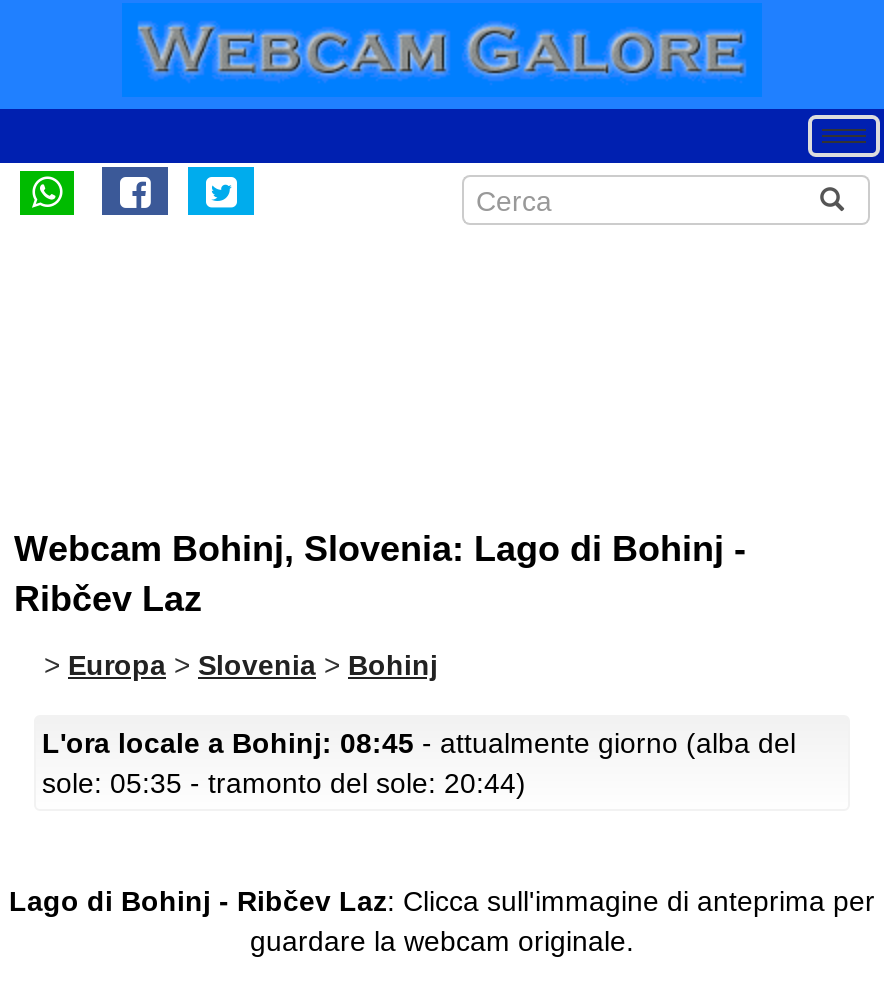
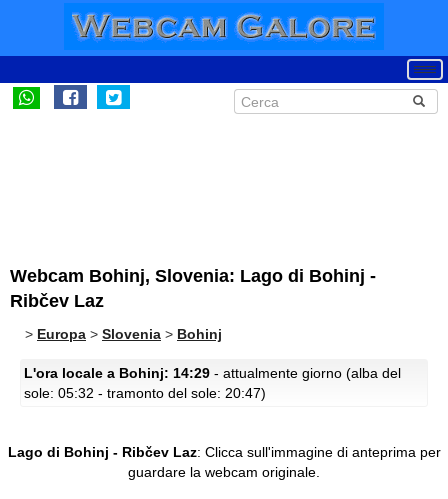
[42,727,796,759] L'ora locale a Bohinj: 08:45 - attualmente giorno (alba del -> [24,365,401,381] L'ora locale a Bohinj: 14:29 - attualmente giorno (alba del
[42,767,526,799] sole: 05:35 - tramonto del sole: 20:44) -> [24,385,266,401] sole: 05:32 - tramonto del sole: 20:47)

